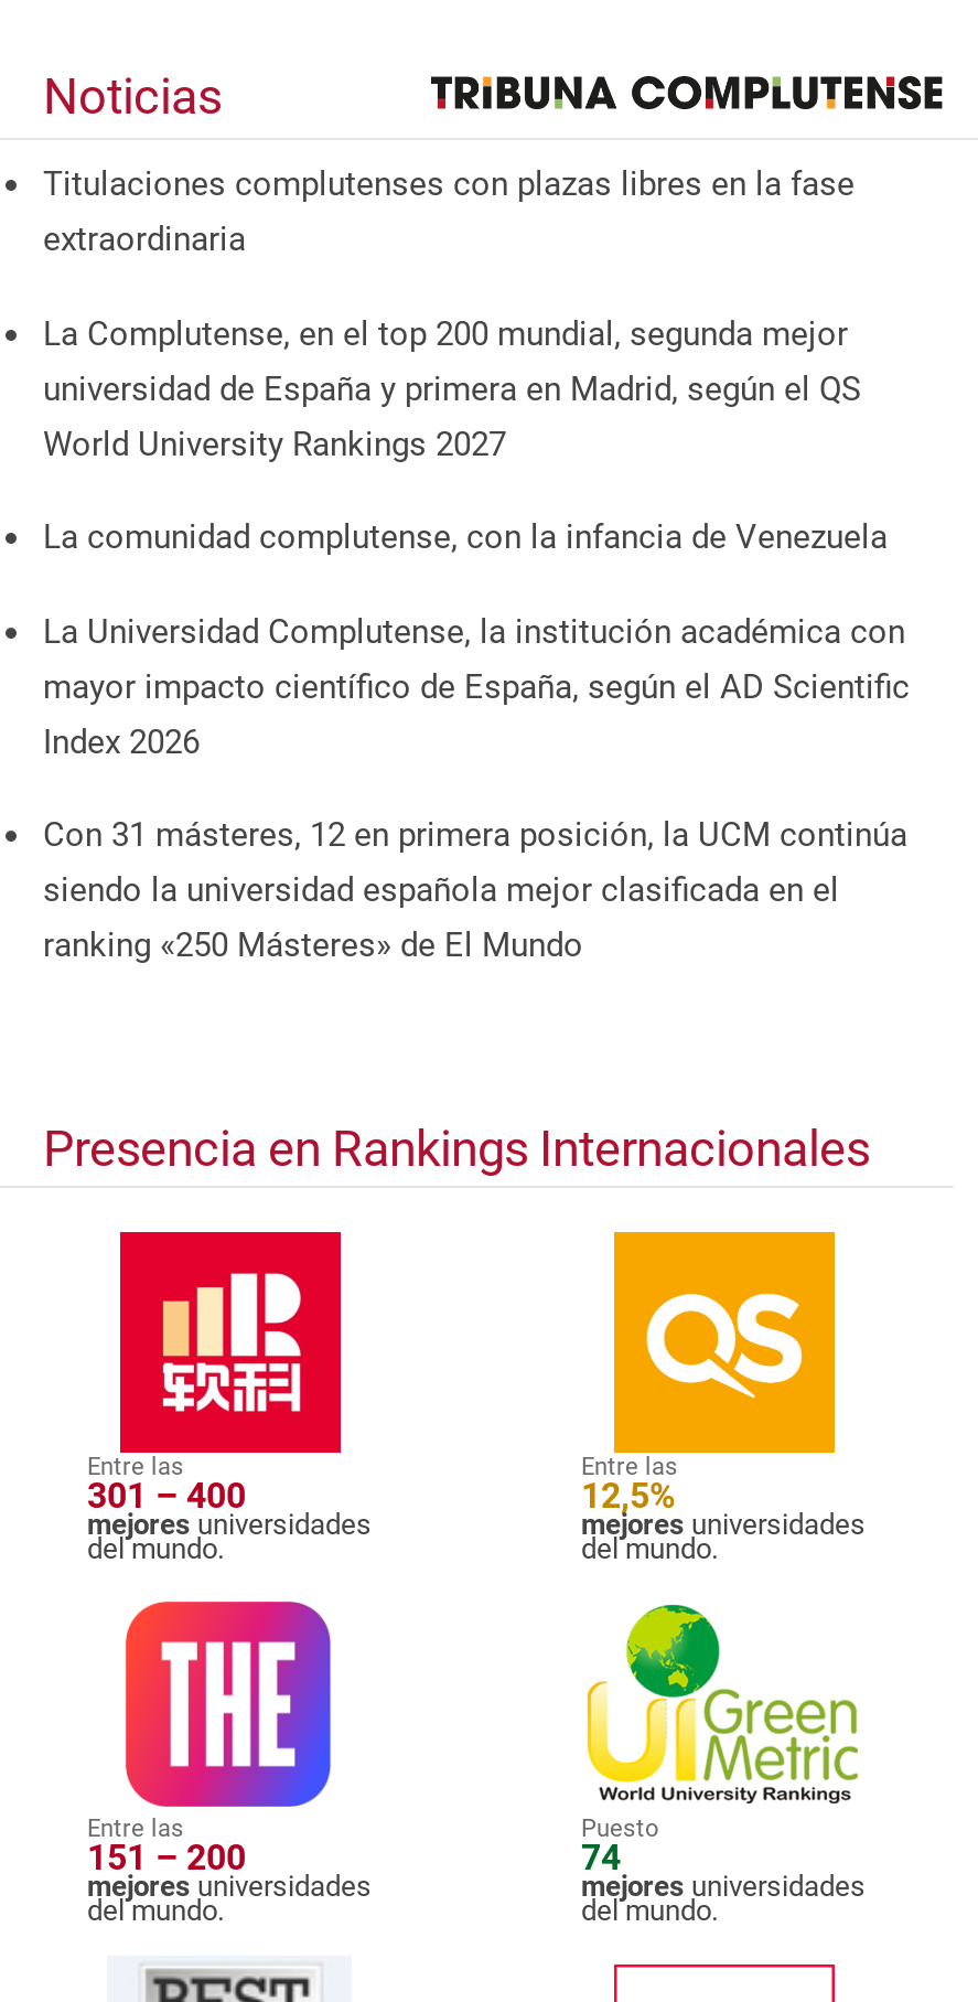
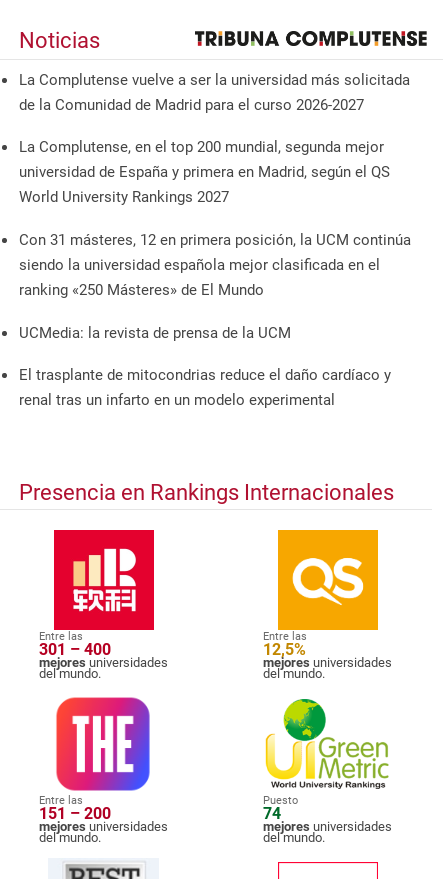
[43,164,855,259] Titulaciones complutenses con plazas libres en la fase | extraordinaria -> [19,71,410,114] La Complutense vuelve a ser la universidad más solicitada | de la Comunidad de Madrid para el curso 2026-2027
[43,517,910,761] La comunidad complutense, con la infancia de Venezuela | La Universidad Complutense, la institución académica con | mayor impacto científico de España, según el AD Scientific | Index 2026 -> none
moved [43,816,907,966] -> [19,231,411,299]: Con 31 másteres, 12 en primera posición, la UCM continúa | siendo la universidad española mejor clasificada en el | ranking «250 Másteres» de El Mundo
none -> [19,324,391,409] UCMedia: la revista de prensa de la UCM | El trasplante de mitocondrias reduce el daño cardíaco y | renal tras un infarto en un modelo experimental

